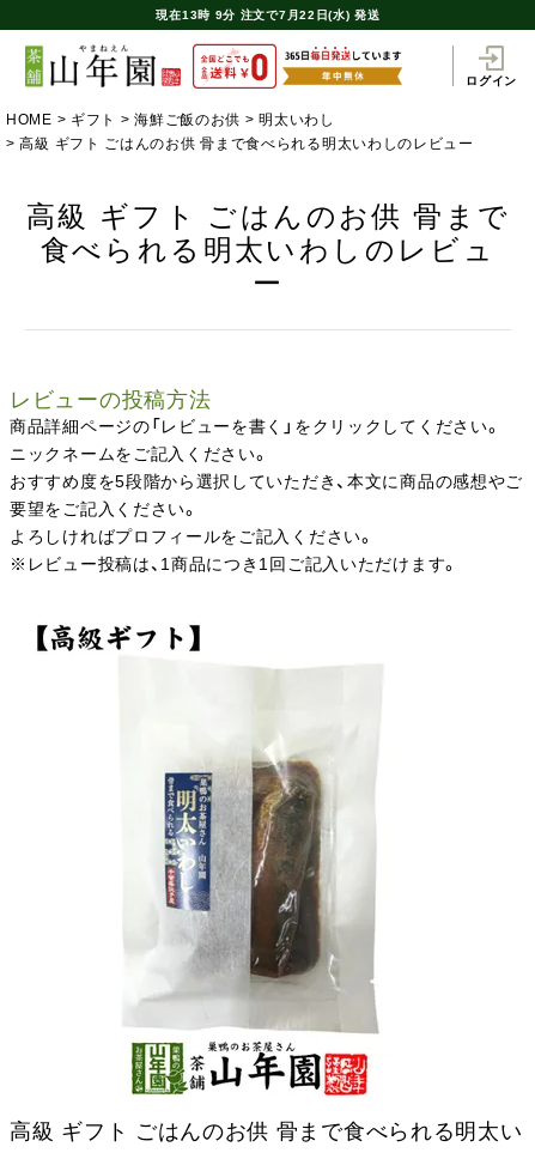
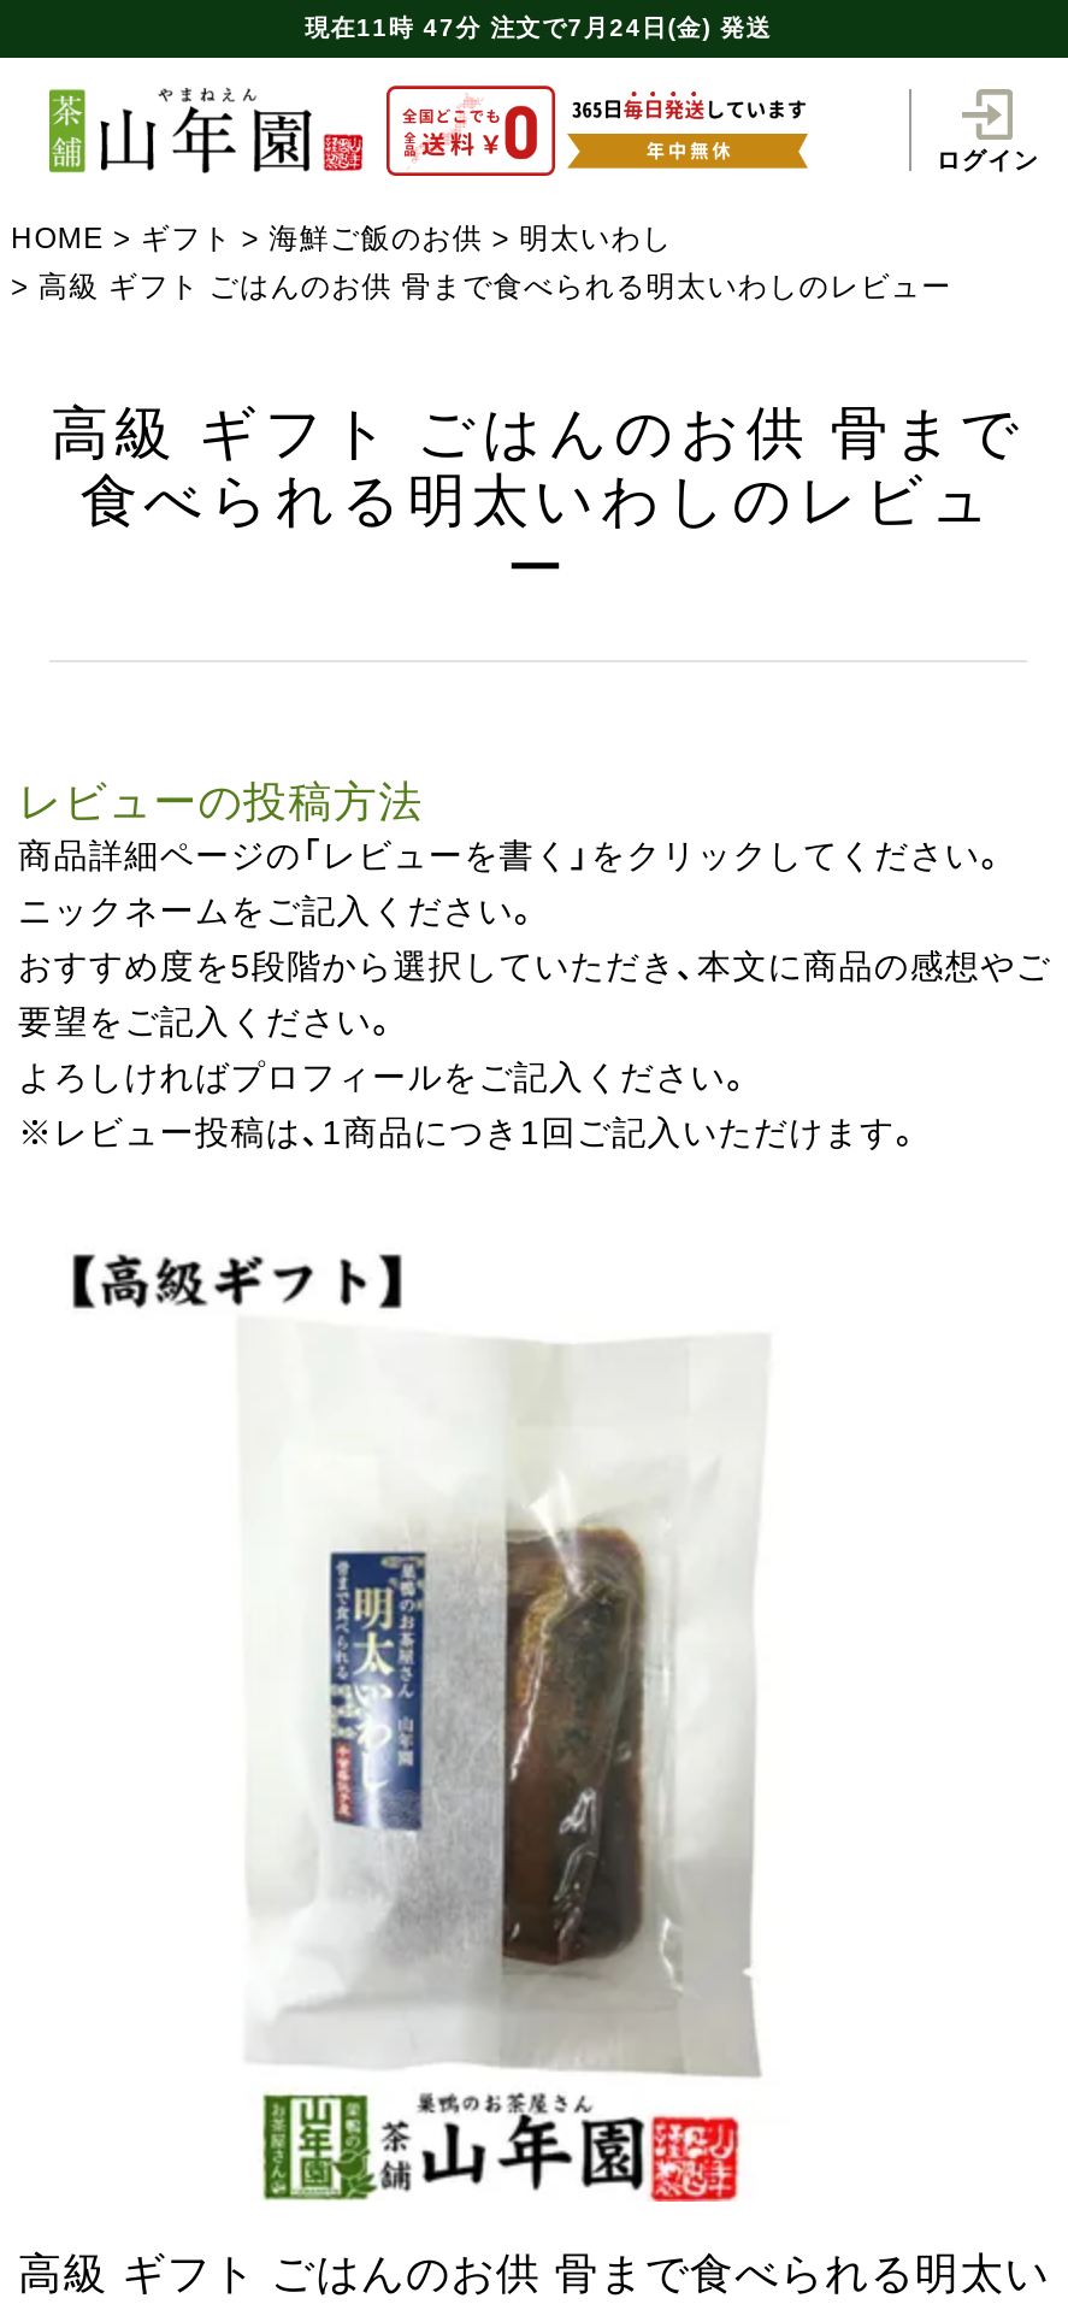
[156,8,380,21] 現在13時 9分注文で7月22日(水) 発送 -> [305,13,772,40] 現在11時 47分注文で7月24日(金) 発送

